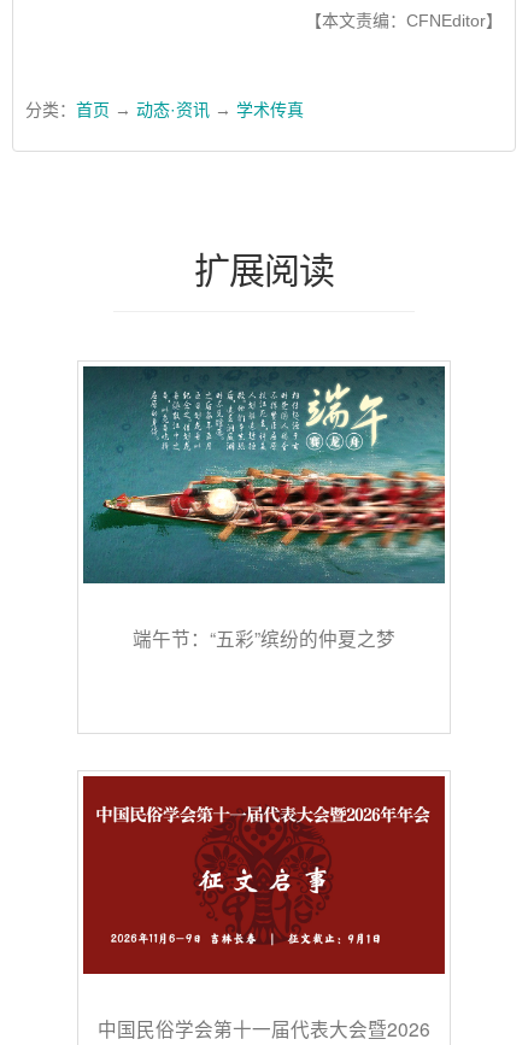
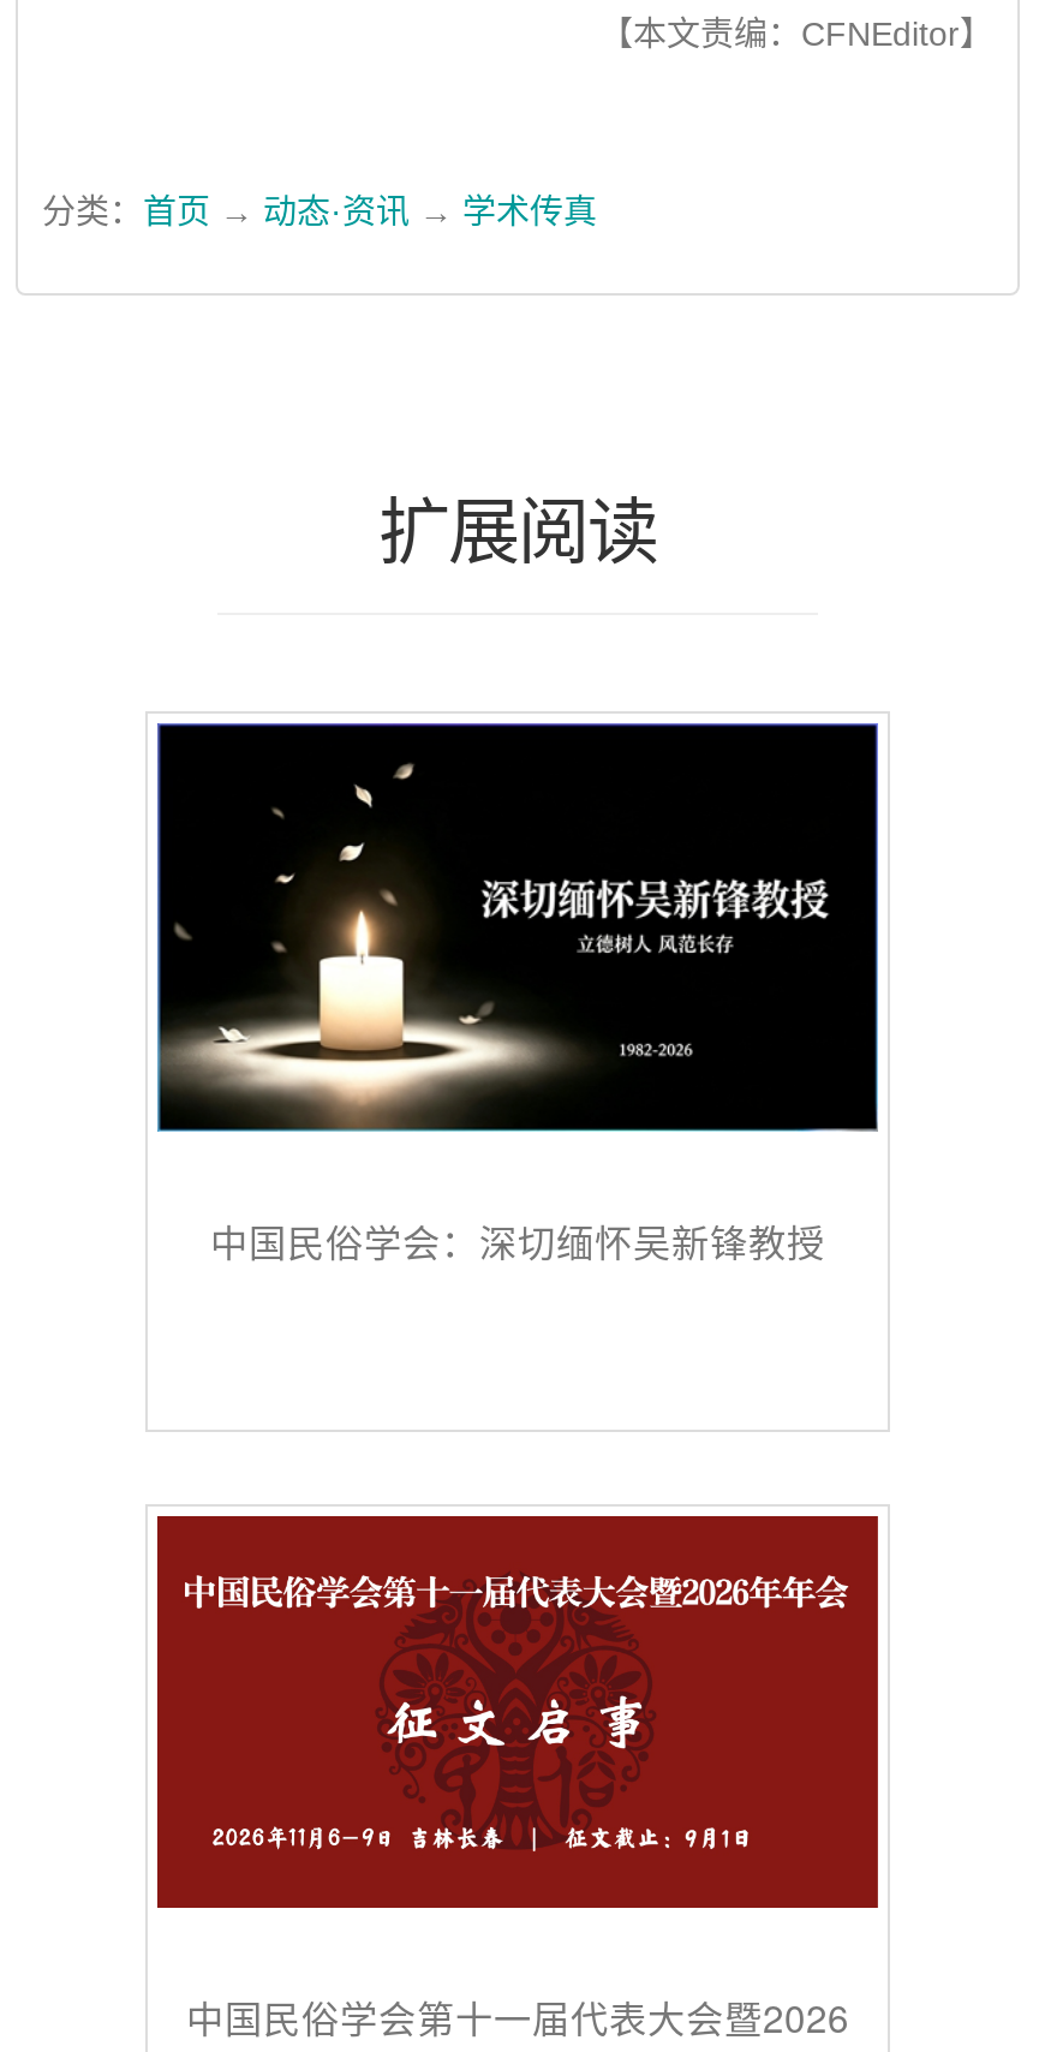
[83,366,446,651] [image] | 端午节：“五彩”缤纷的仲夏之梦 -> [157,723,880,1266] [image] | 中国民俗学会：深切缅怀吴新锋教授

